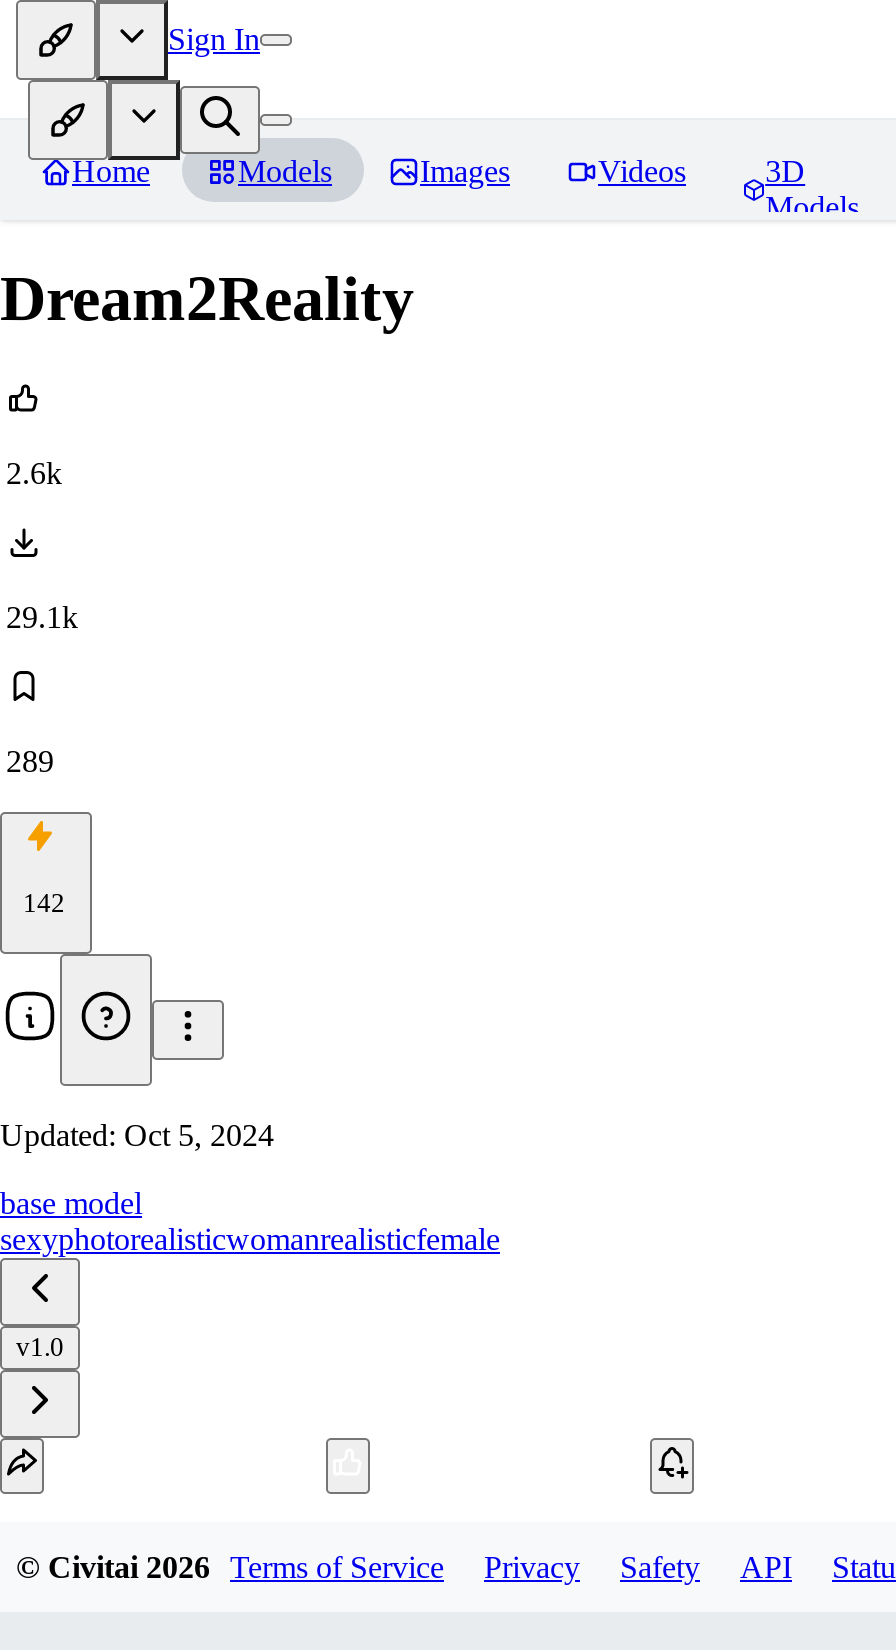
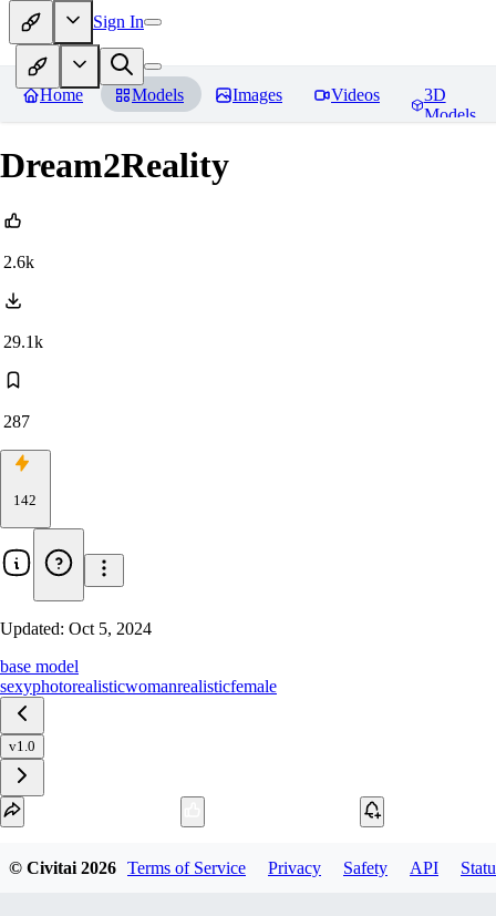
[6,744,54,778] 289 -> [3,412,30,431] 287

